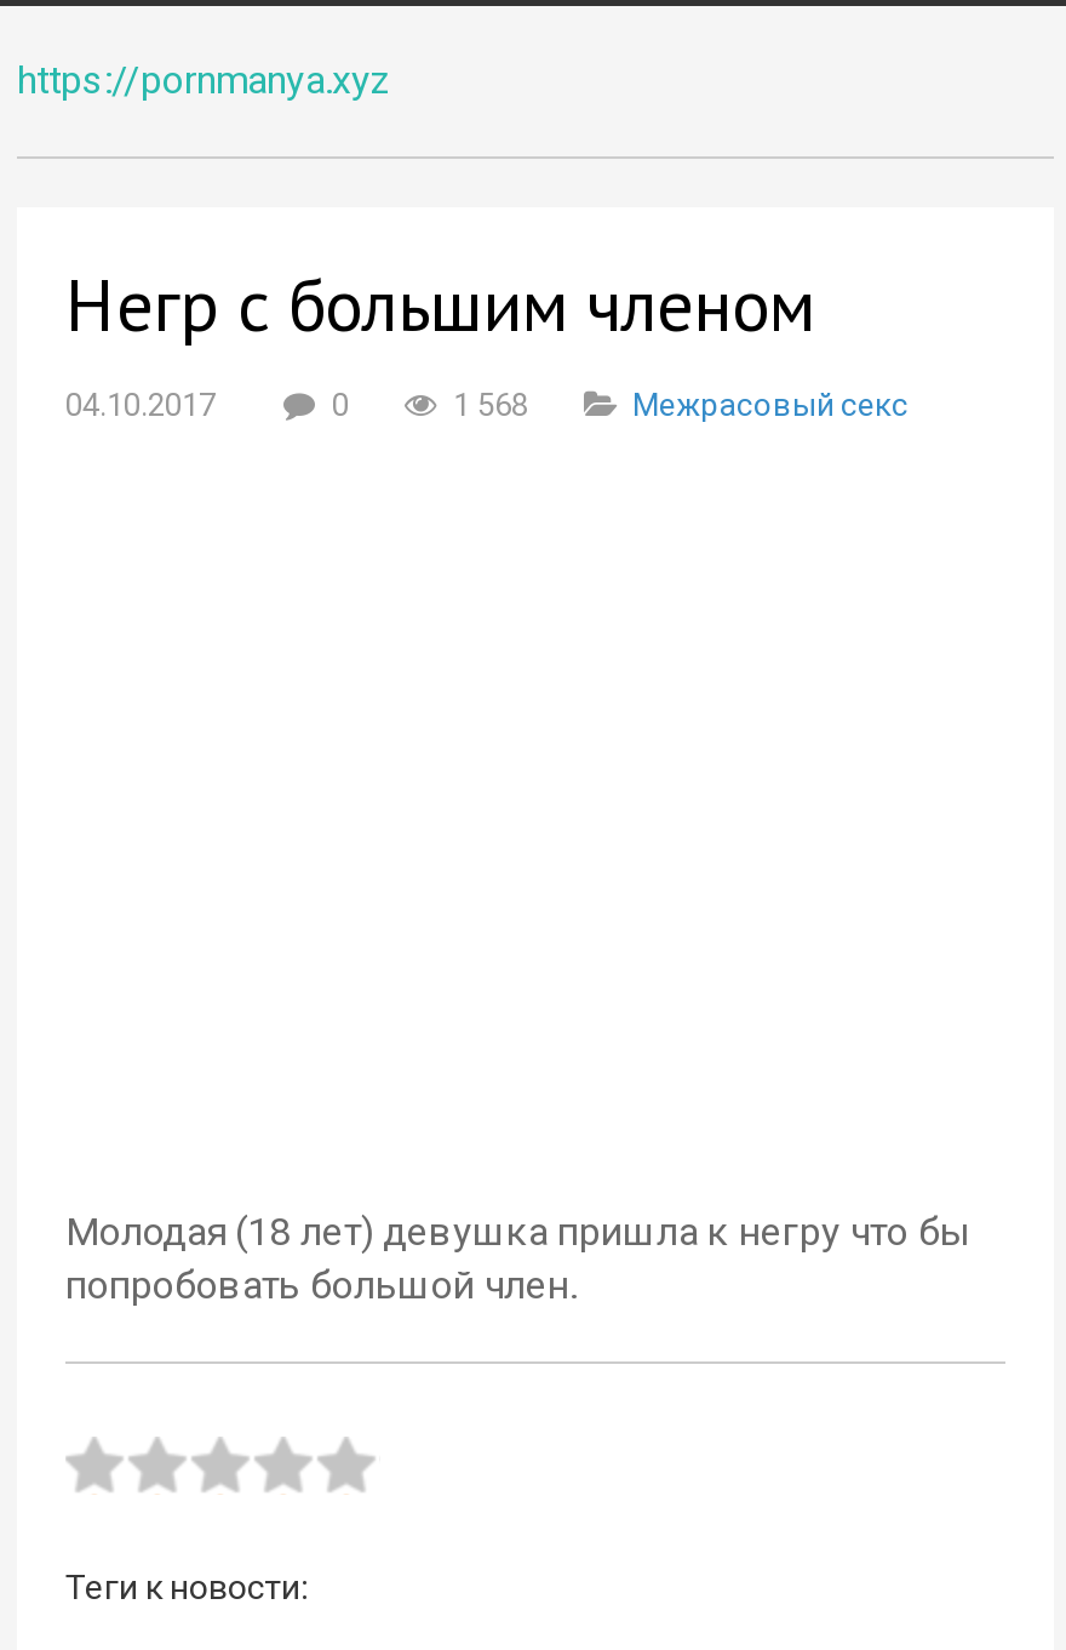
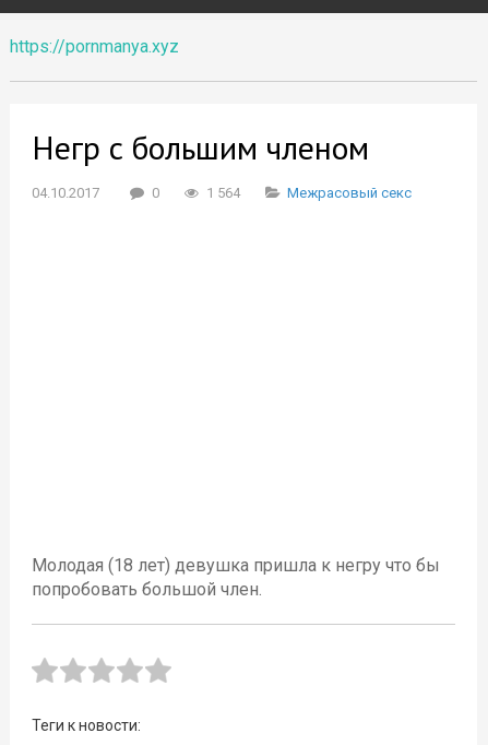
[453,387,528,423] 1 568 -> [206,185,240,201] 1 564

